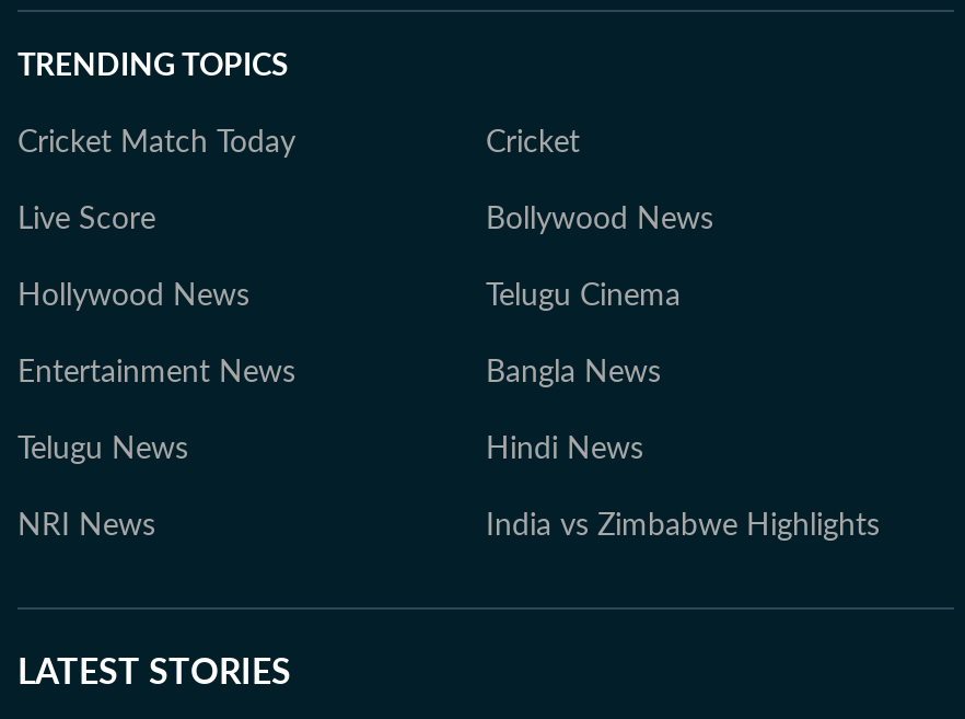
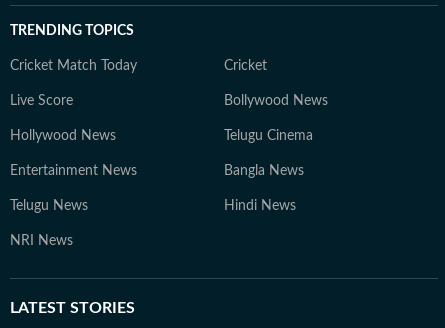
[486,511,880,542] India vs Zimbabwe Highlights -> none

